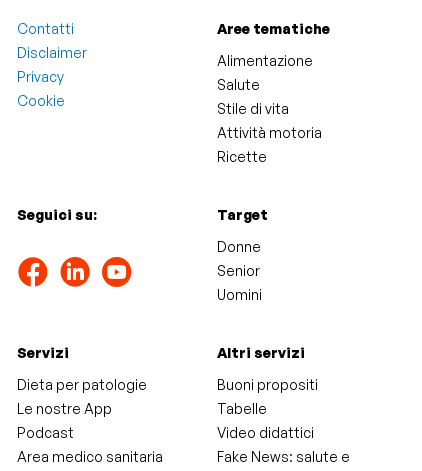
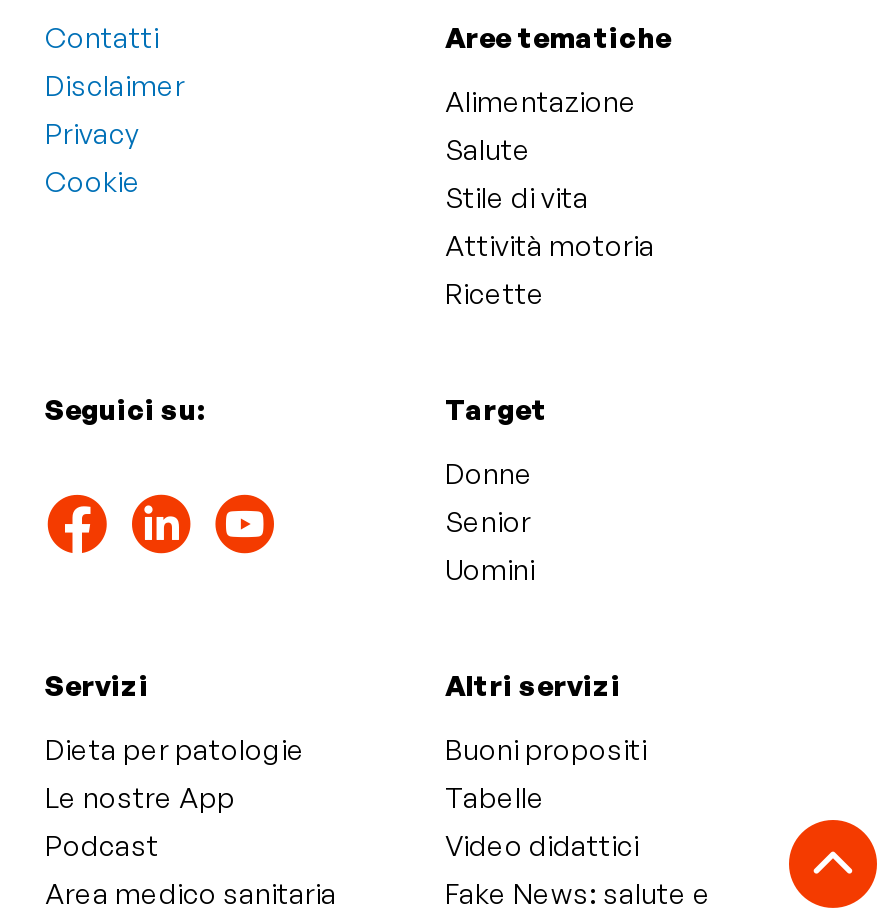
none -> [787,818,879,910] [image]

